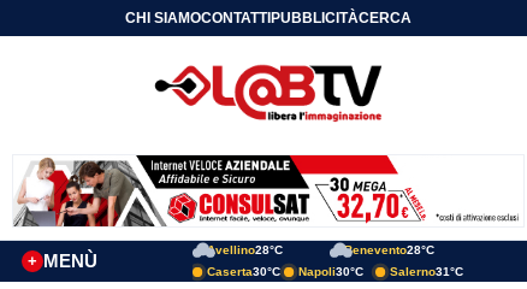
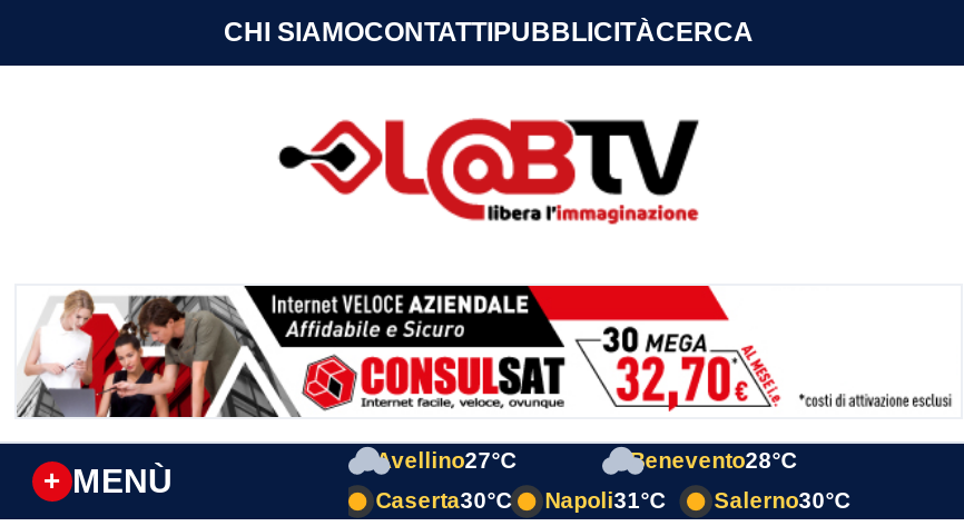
[207,243,283,256] Avellino28°C -> [376,448,516,473] Avellino27°C
[299,265,364,278] Napoli30°C -> [545,488,665,513] Napoli31°C
[390,265,464,278] Salerno31°C -> [714,488,850,513] Salerno30°C

